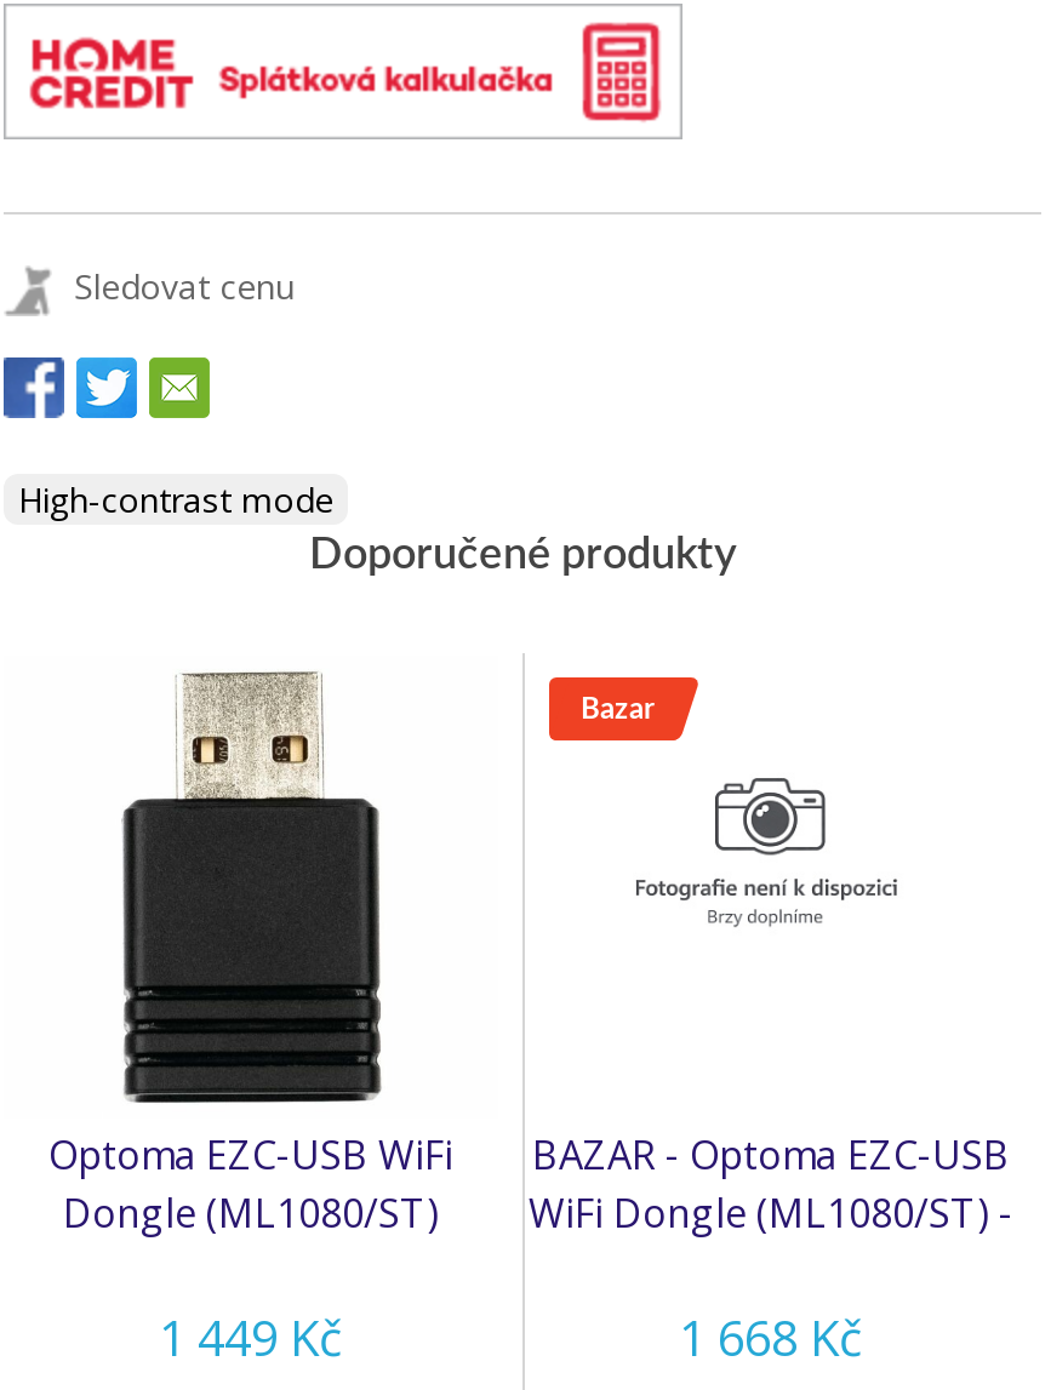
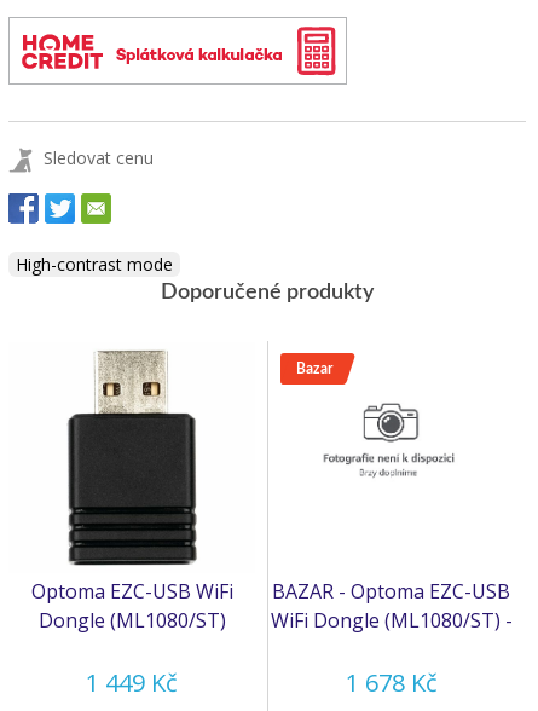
[679,1305,863,1371] 1 668 Kč -> [345,666,437,699] 1 678 Kč

